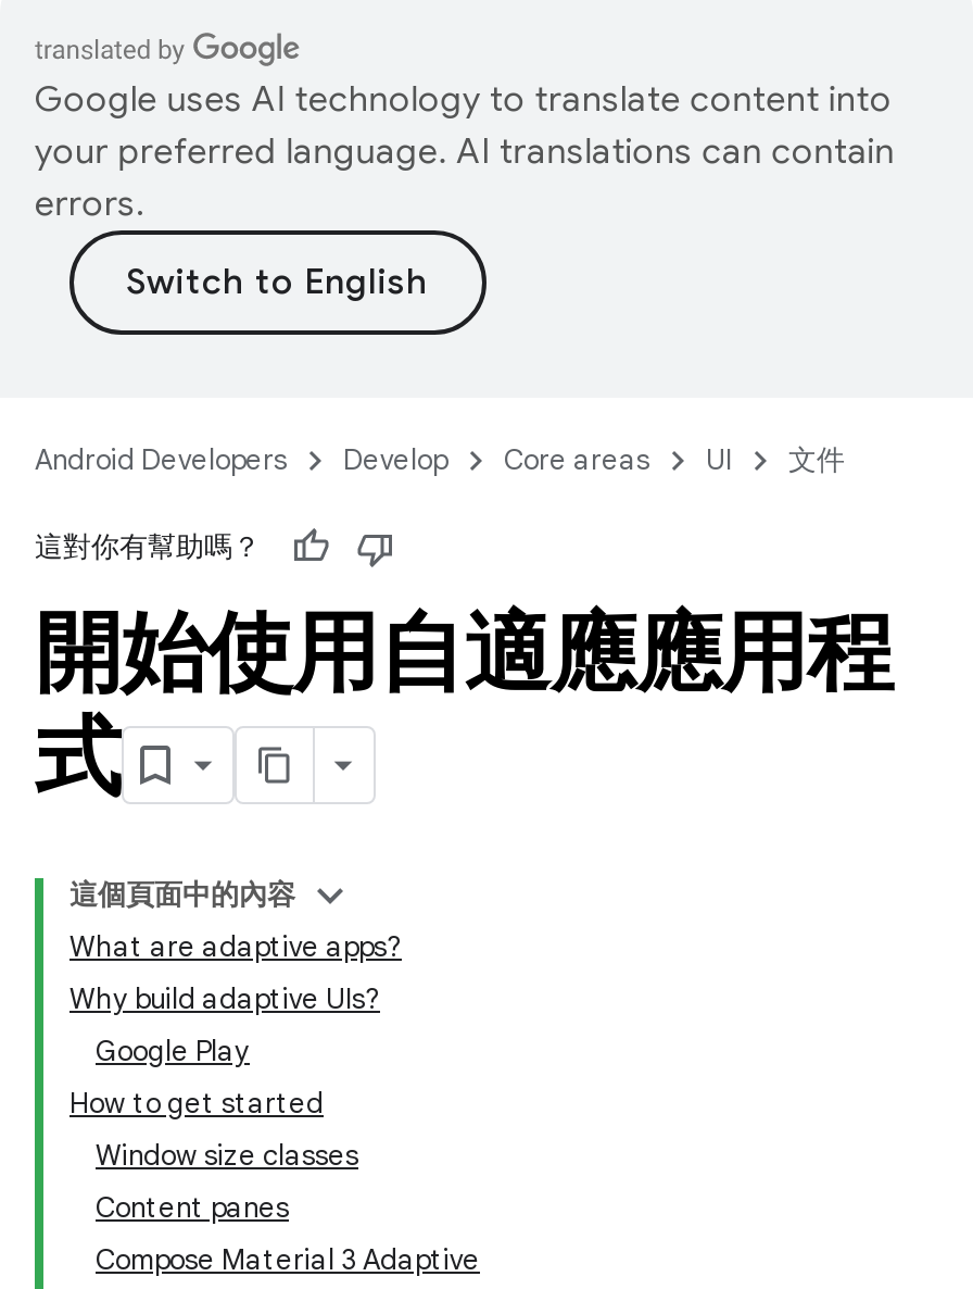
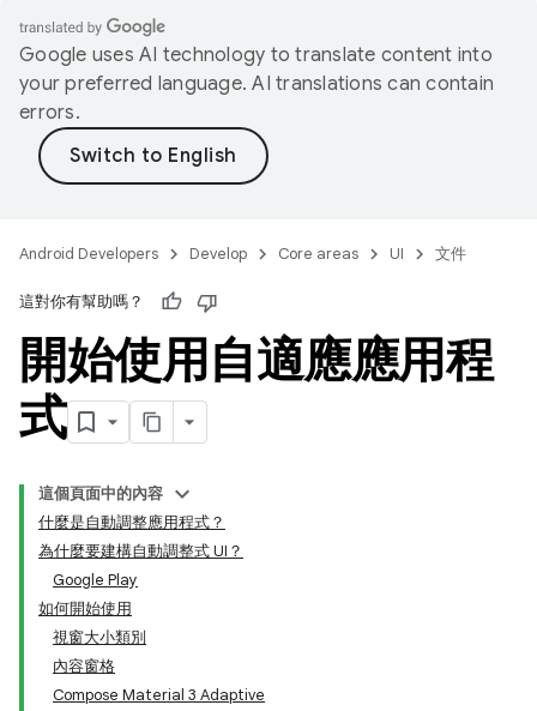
[69,928,402,1017] What are adaptive apps? | Why build adaptive UIs? -> [38,512,243,561] 什麼是自動調整應用程式？ | 為什麼要建構自動調整式 UI？
[69,1085,358,1226] How to get started | Window size classes | Content panes -> [38,598,146,676] 如何開始使用 | 視窗大小類別 | 內容窗格

